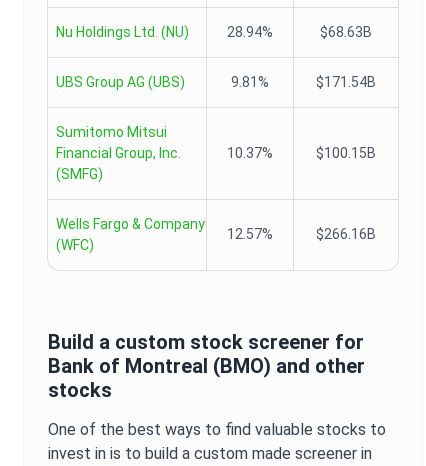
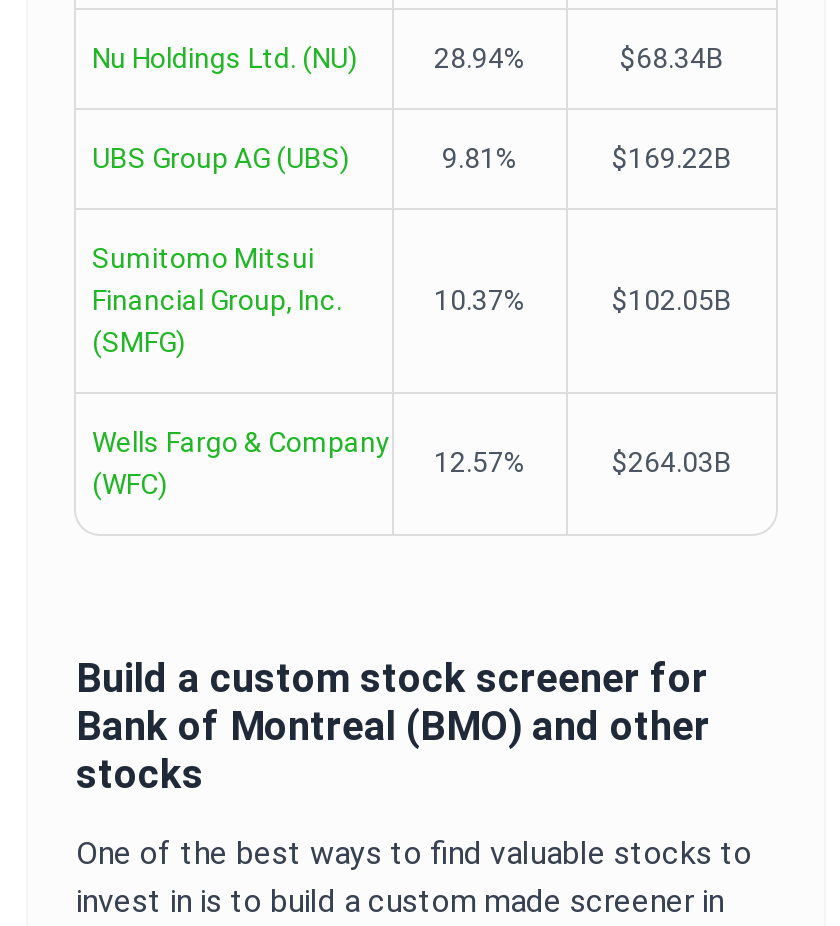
[320,24,372,40] $68.63B -> [620,42,724,74] $68.34B
[316,74,376,90] $171.54B -> [612,142,732,174] $169.22B
[316,145,376,161] $100.15B -> [612,284,732,316] $102.05B
[316,226,376,242] $266.16B -> [612,446,732,478] $264.03B

